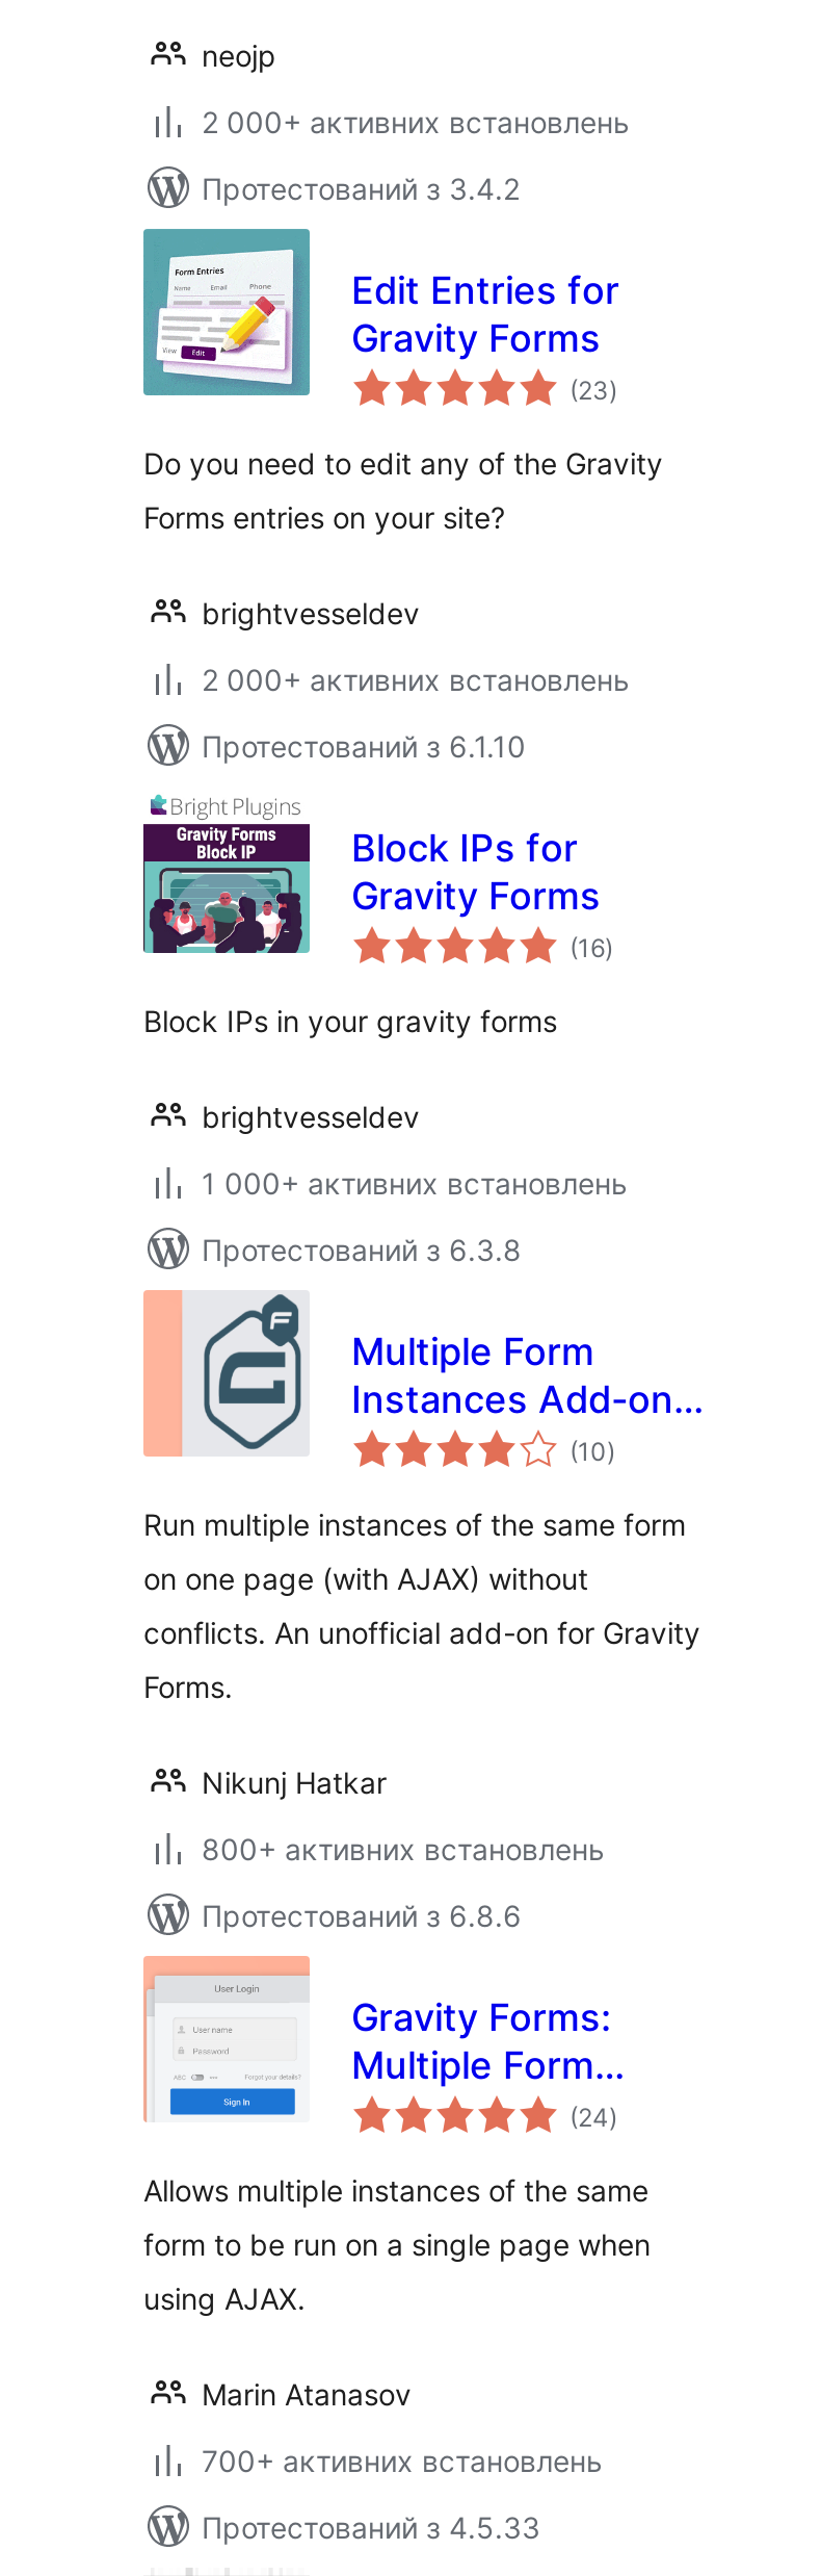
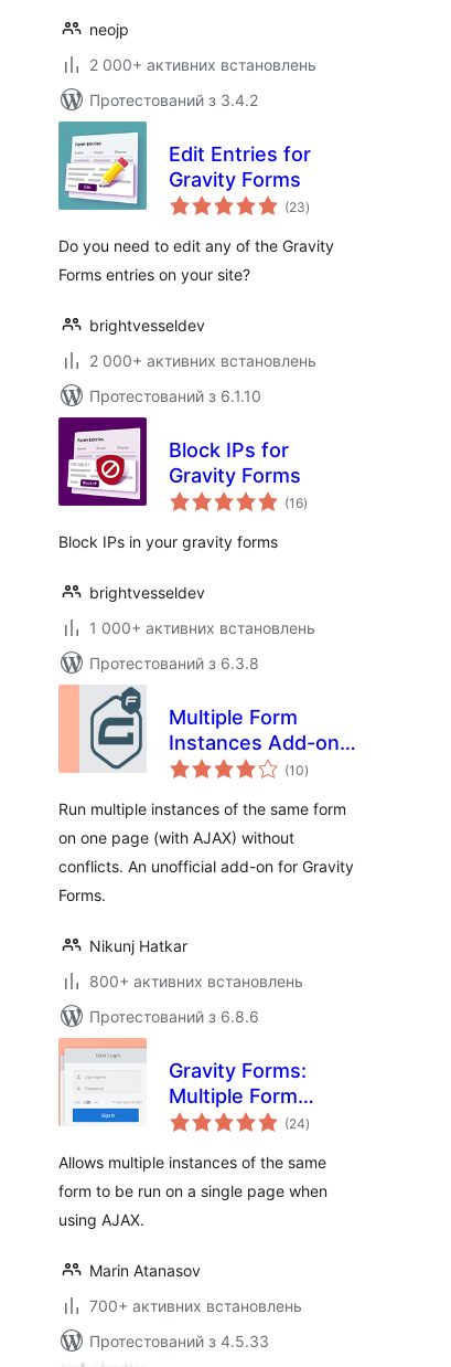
[141,787,312,955] [image] -> [57,416,148,507] [image]

